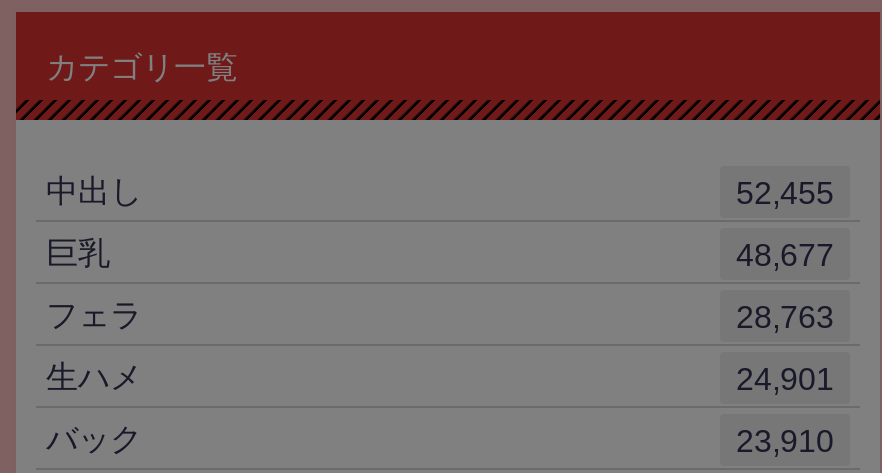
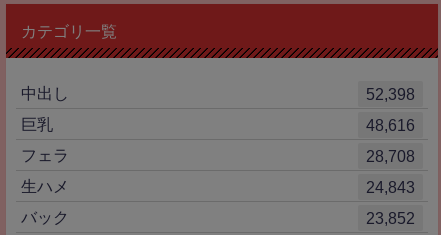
[736,175,834,207] 52,455 -> [366,85,415,101] 52,398
[736,237,834,269] 48,677 -> [366,116,415,132] 48,616
[736,299,834,331] 28,763 -> [366,147,415,163] 28,708
[736,361,834,393] 24,901 -> [366,178,415,194] 24,843
[736,423,834,455] 23,910 -> [366,209,415,225] 23,852

